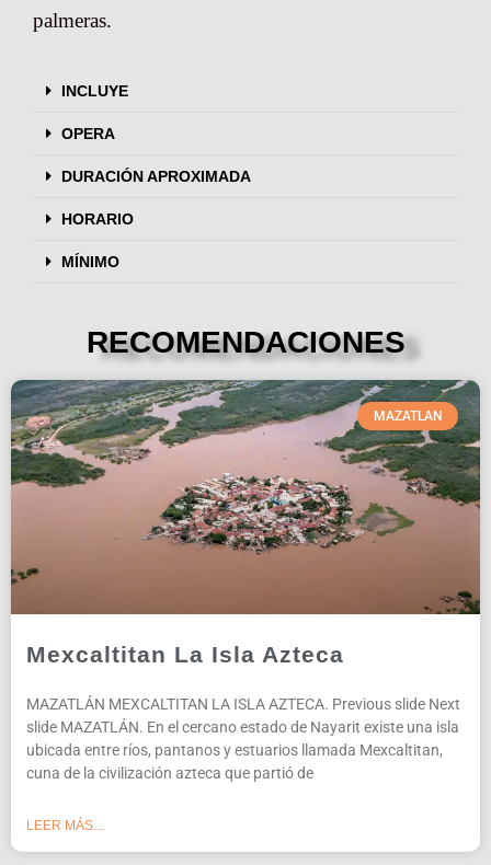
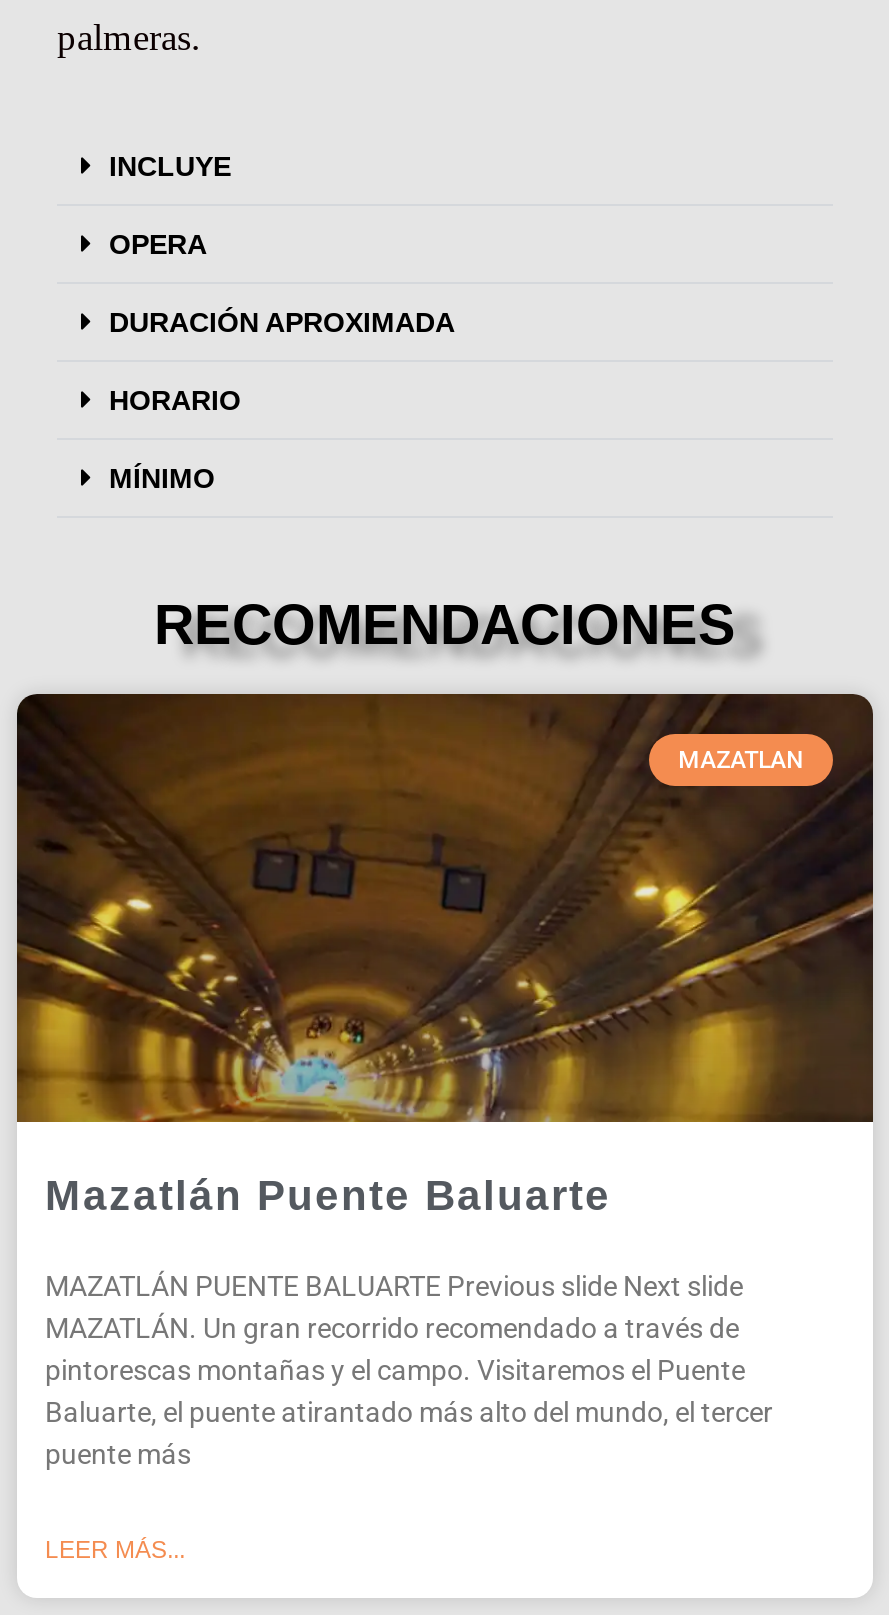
[10,379,481,667] [image] | Mexcaltitan La Isla Azteca -> [15,692,873,1218] [image] | Mazatlán Puente Baluarte
[26,695,460,782] MAZATLÁN MEXCALTITAN LA ISLA AZTECA. Previous slide Next | slide MAZATLÁN. En el cercano estado de Nayarit existe una isla | ubicada entre ríos, pantanos y estuarios llamada Mexcaltitan, | cuna de la civilización azteca que partió de -> [45,1270,773,1470] MAZATLÁN PUENTE BALUARTE Previous slide Next slide | MAZATLÁN. Un gran recorrido recomendado a través de | pintorescas montañas y el campo. Visitaremos el Puente | Baluarte, el puente atirantado más alto del mundo, el tercer | puente más

